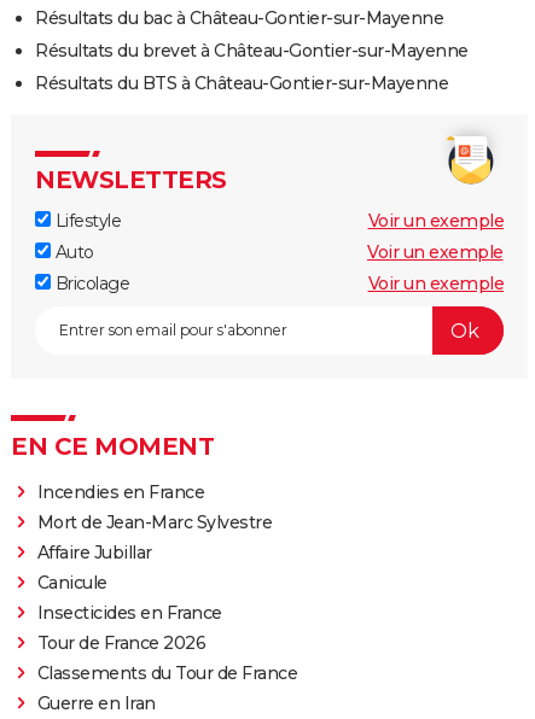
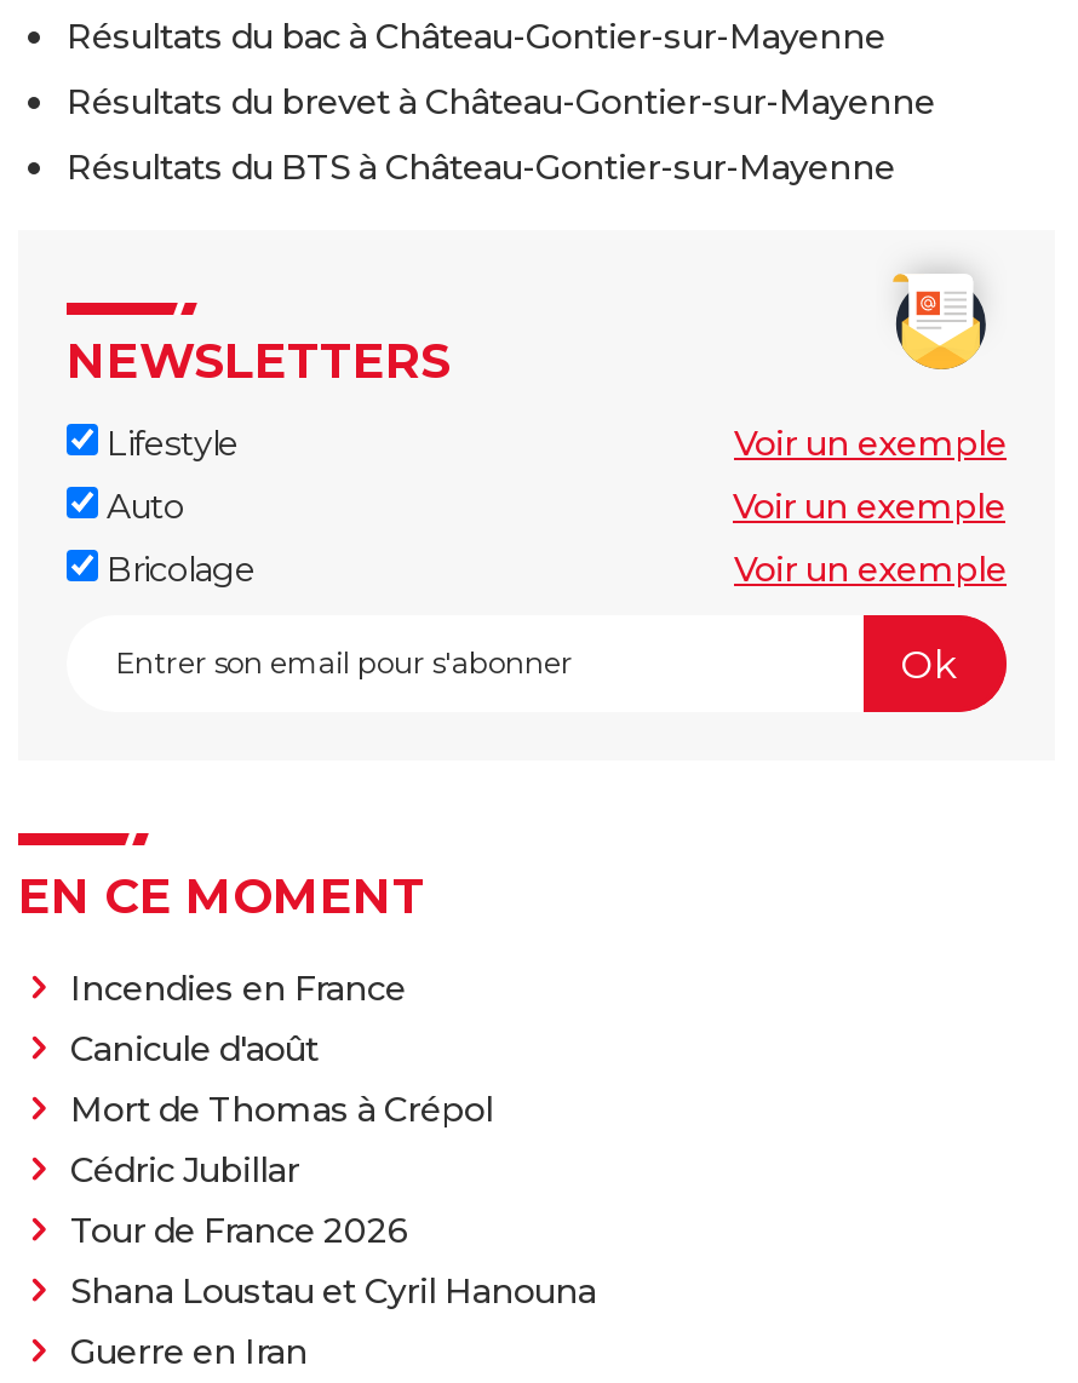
[37,512,272,624] Mort de Jean-Marc Sylvestre | Affaire Jubillar | Canicule | Insecticides en France -> [70,1027,493,1192] Canicule d'août | Mort de Thomas à Crépol | Cédric Jubillar
[37,663,297,684] Classements du Tour de France -> [70,1270,596,1313] Shana Loustau et Cyril Hanouna

